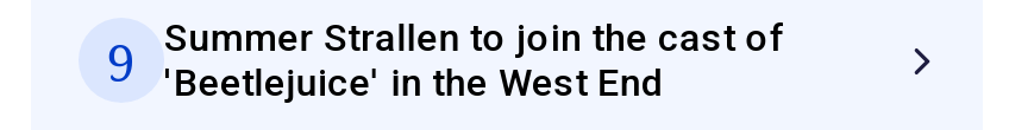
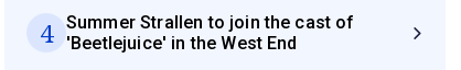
[107,16,787,106] 9 Summer Strallen to join the cast of 'Beetlejuice' in the West End -> [40,12,355,54] 4 Summer Strallen to join the cast of 'Beetlejuice' in the West End

